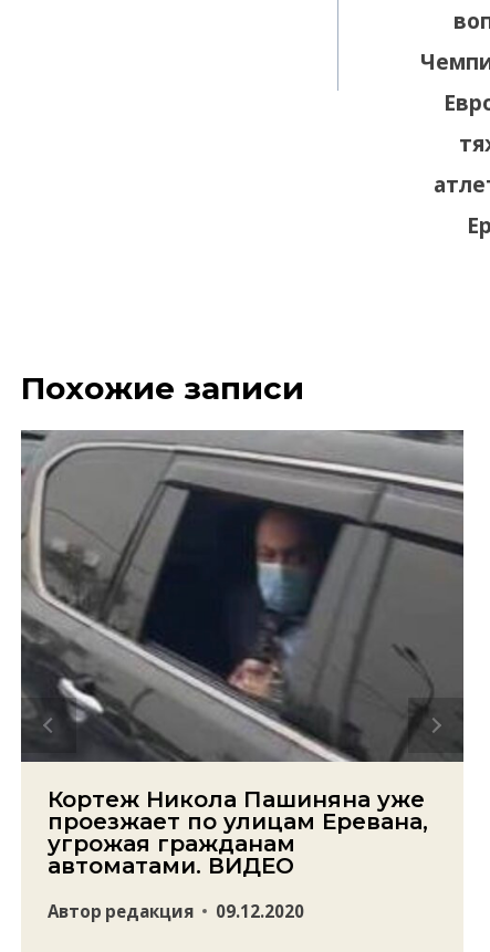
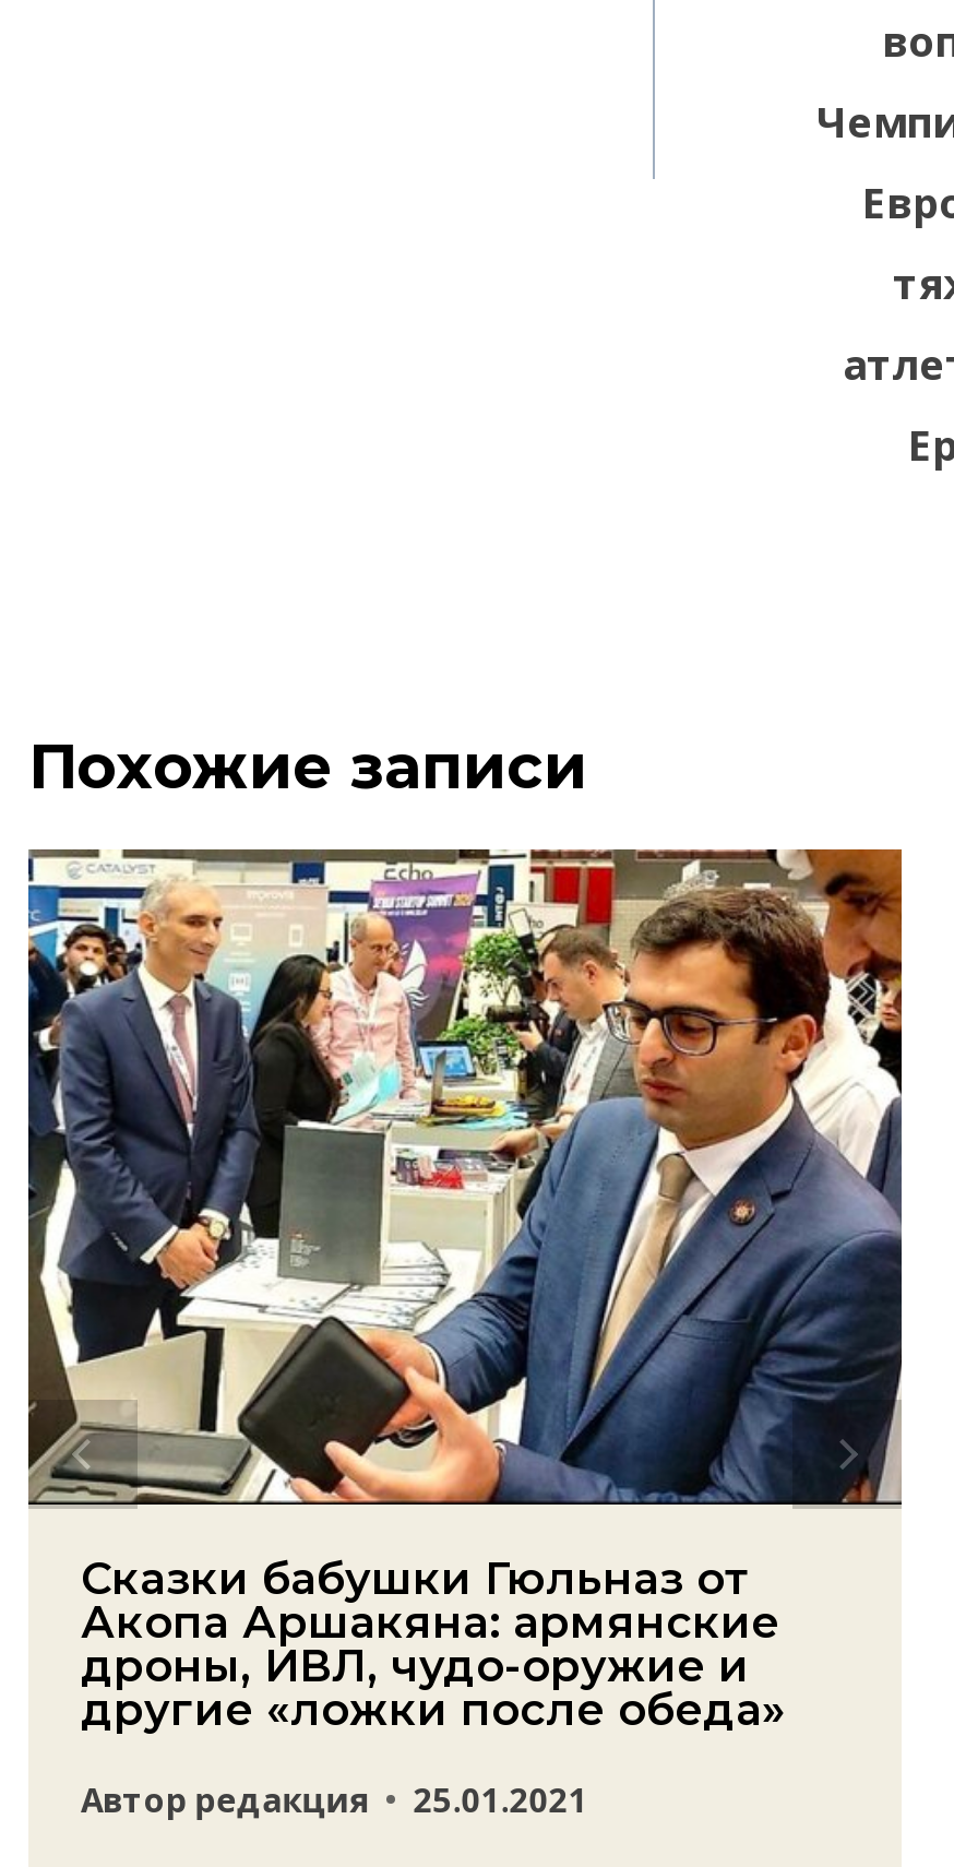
[20,429,465,880] [image] | Кортеж Никола Пашиняна уже | проезжает по улицам Еревана, | угрожая гражданам | автоматами. ВИДЕО -> [26,847,904,1737] [image] | Сказки бабушки Гюльназ от | Акопа Аршакяна: армянские | дроны, ИВЛ, чудо-оружие и | другие «ложки после обеда»
[48,900,304,922] Автор редакция 09.12.2020 -> [81,1777,588,1820] Автор редакция 25.01.2021

